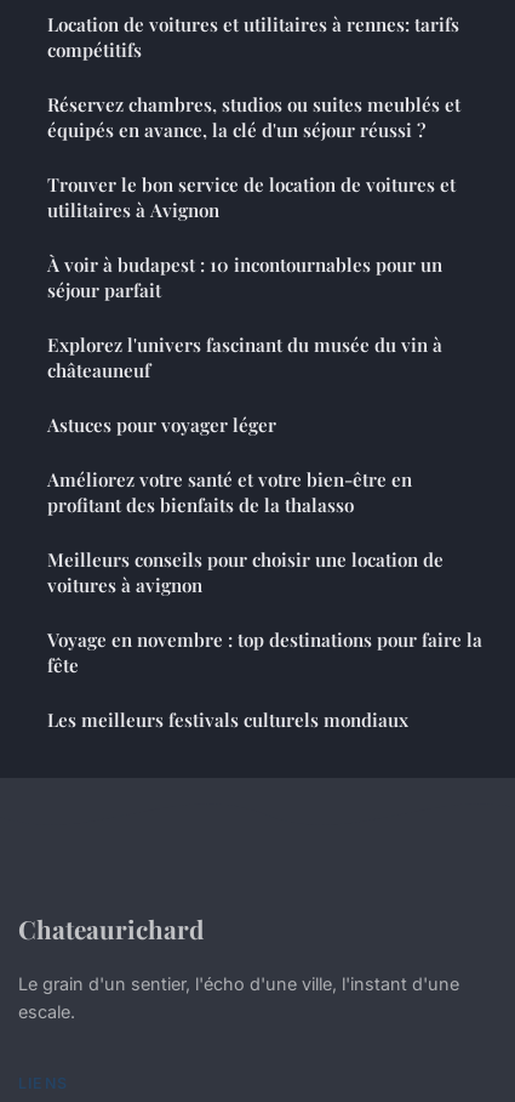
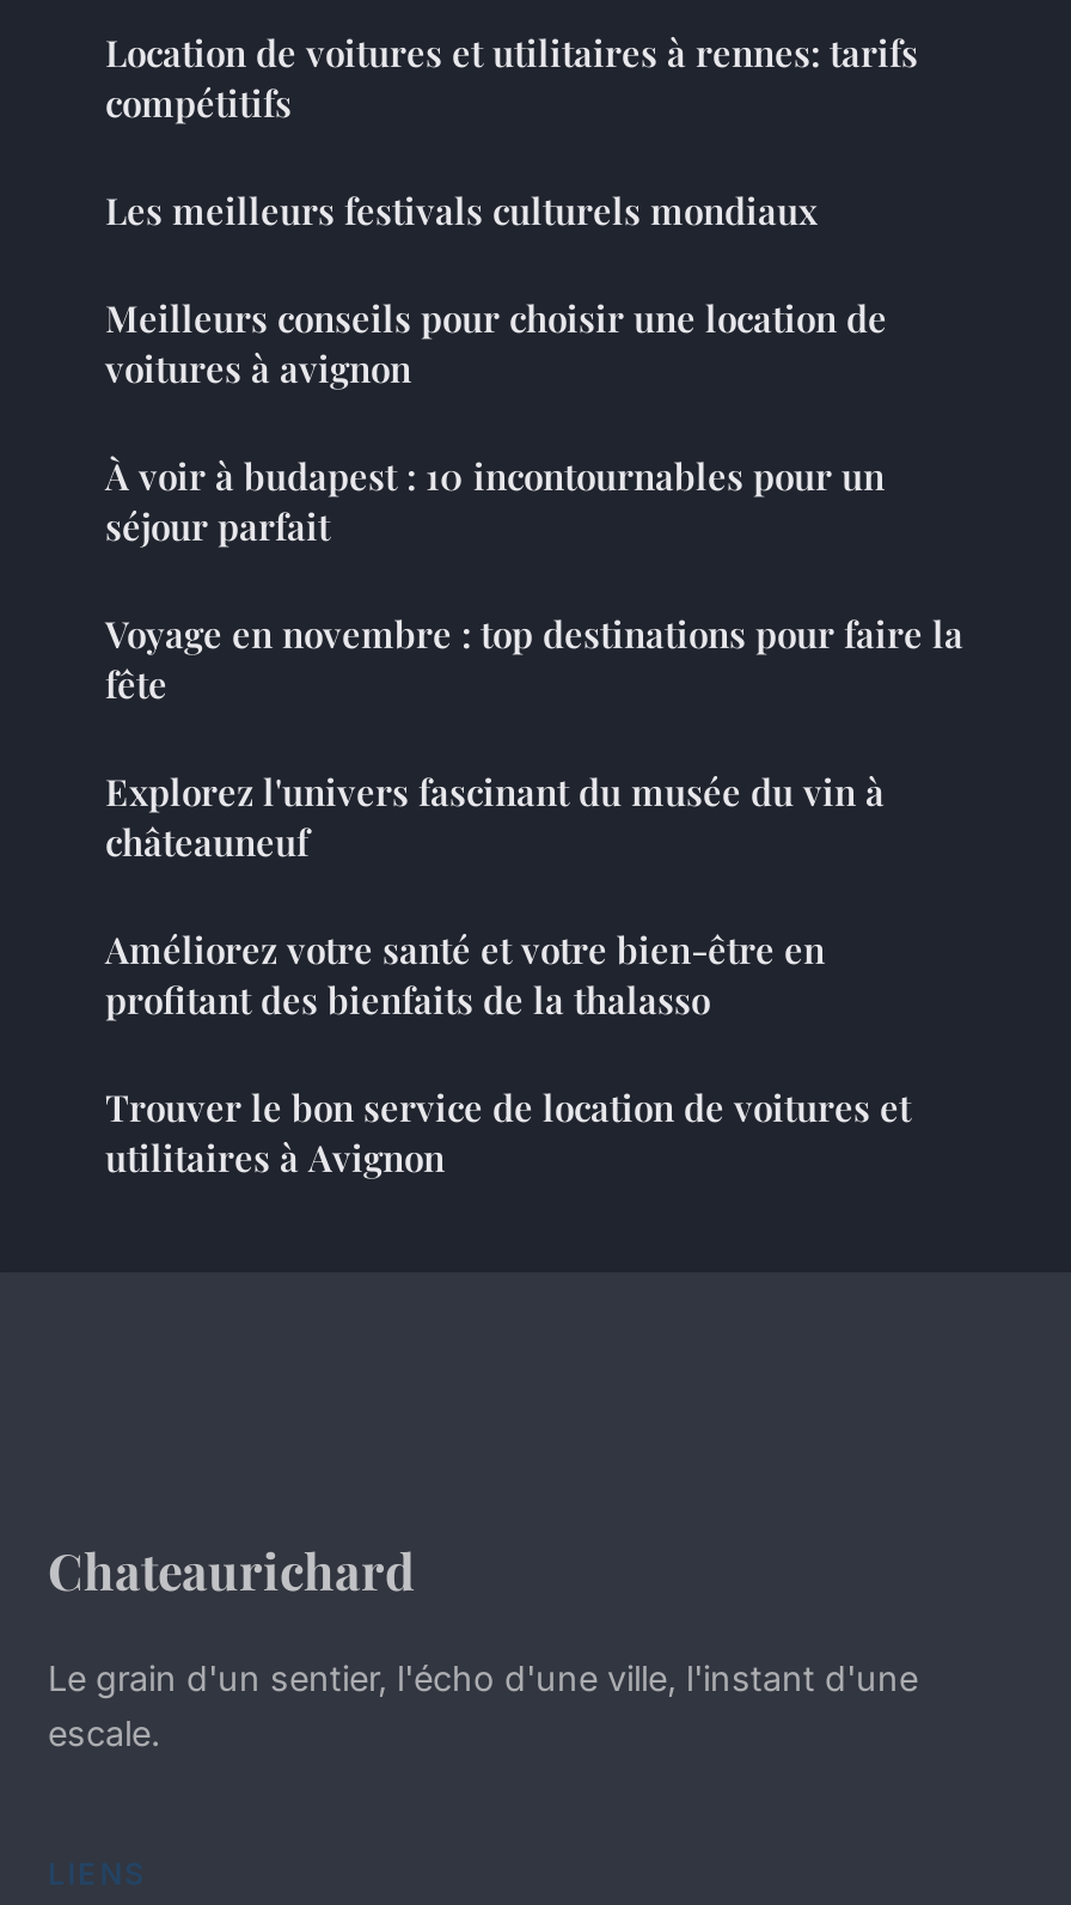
[47,92,460,142] Réservez chambres, studios ou suites meublés et | équipés en avance, la clé d'un séjour réussi ? -> none
moved [47,172,456,222] -> [105,1082,911,1181]: Trouver le bon service de location de voitures et | utilitaires à Avignon
moved [47,252,442,382] -> [105,451,885,865]: À voir à budapest : 10 incontournables pour un | séjour parfait | Explorez l'univers fascinant du musée du vin à | châteauneuf
[47,412,276,436] Astuces pour voyager léger -> none
moved [47,467,482,731] -> [105,186,963,1023]: Améliorez votre santé et votre bien-être en | profitant des bienfaits de la thalasso | Meilleurs conseils pour choisir une location de | voitures à avignon | Voyage en novembre : top destinations pour faire la | fête | Les meilleurs festivals culturels mondiaux

